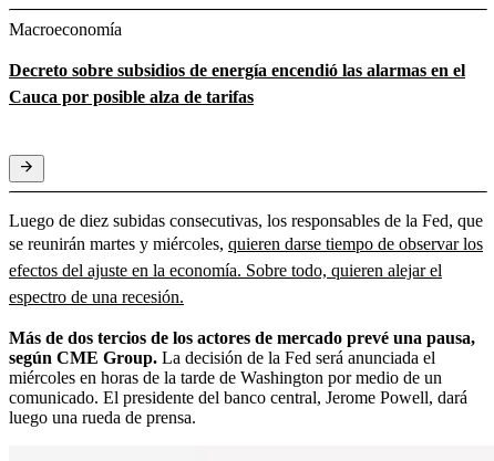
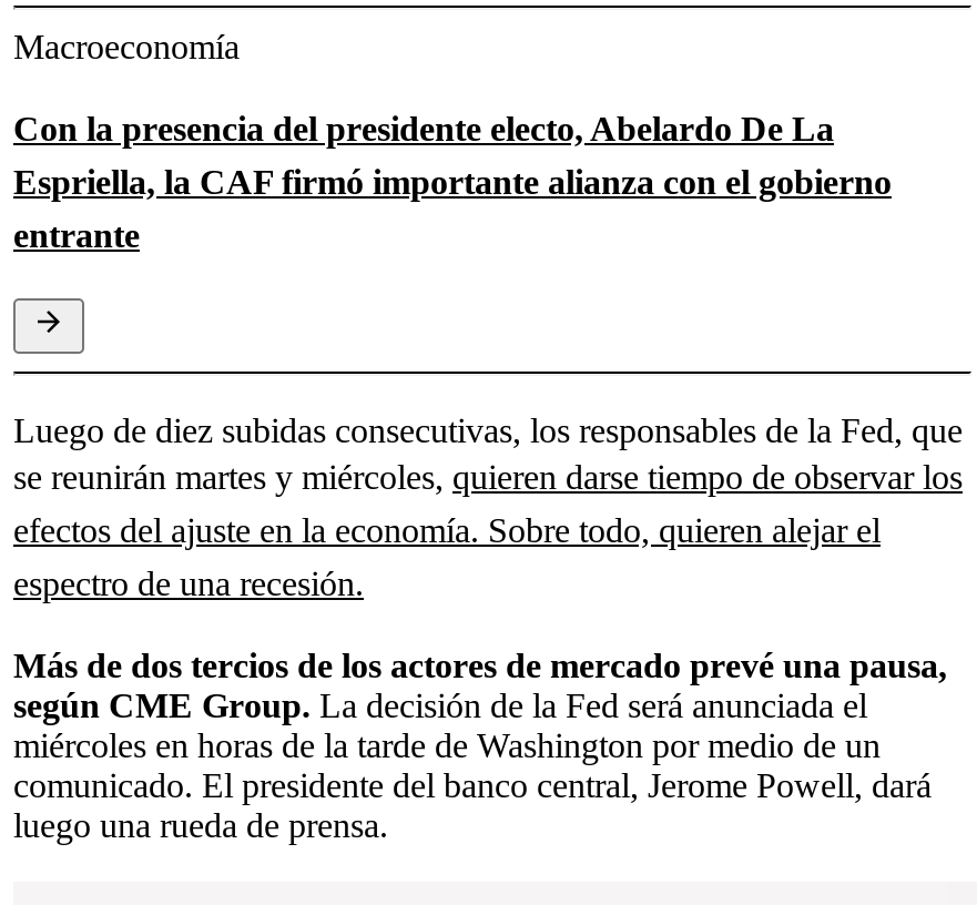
[9,60,465,106] Decreto sobre subsidios de energía encendió las alarmas en el | Cauca por posible alza de tarifas -> [13,109,892,253] Con la presencia del presidente electo, Abelardo De La | Espriella, la CAF firmó importante alianza con el gobierno | entrante

